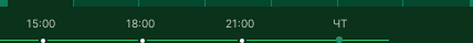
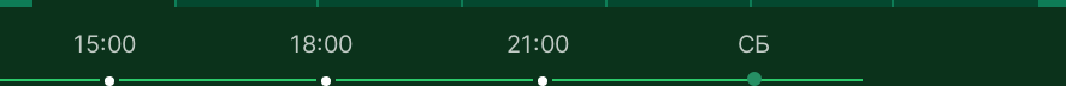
[332,17,346,30] ЧТ -> [738,29,771,57] СБ

